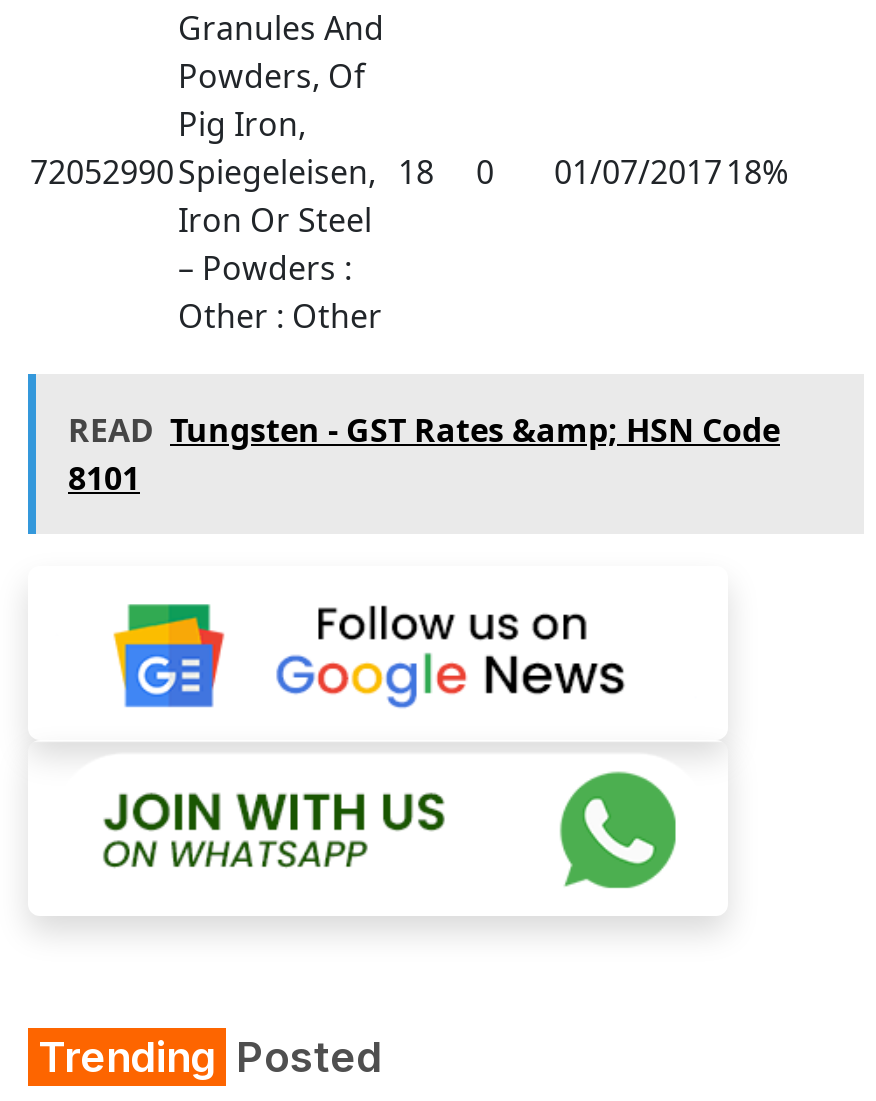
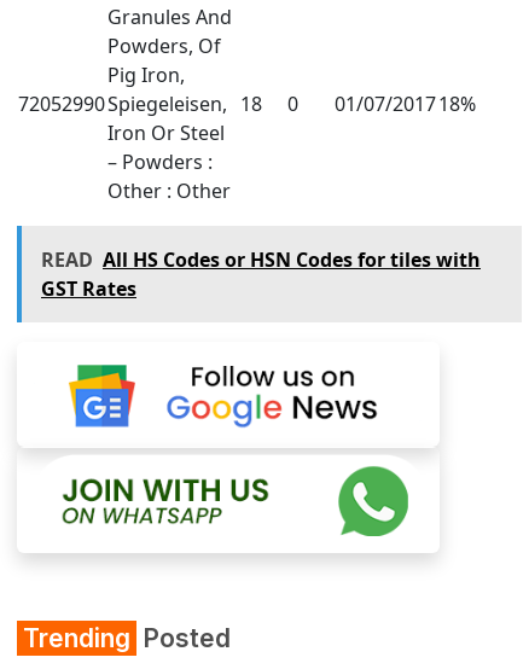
[68,407,780,499] READ Tungsten - GST Rates &amp; HSN Code | 8101 -> [41,246,481,301] READ All HS Codes or HSN Codes for tiles with | GST Rates

